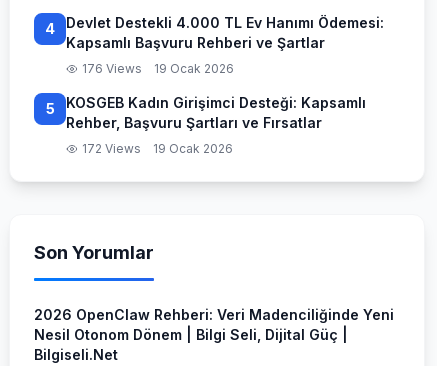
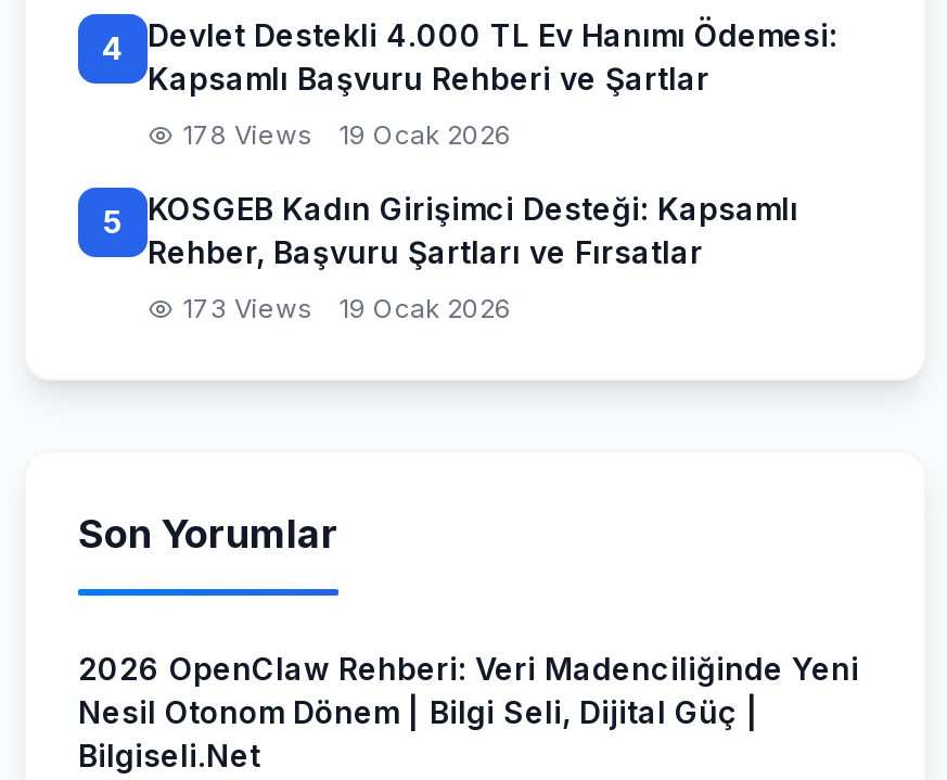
[82,61,234,76] 176 Views 19 Ocak 2026 -> [182,118,512,151] 178 Views 19 Ocak 2026
[82,141,233,156] 172 Views 19 Ocak 2026 -> [182,292,512,324] 173 Views 19 Ocak 2026

